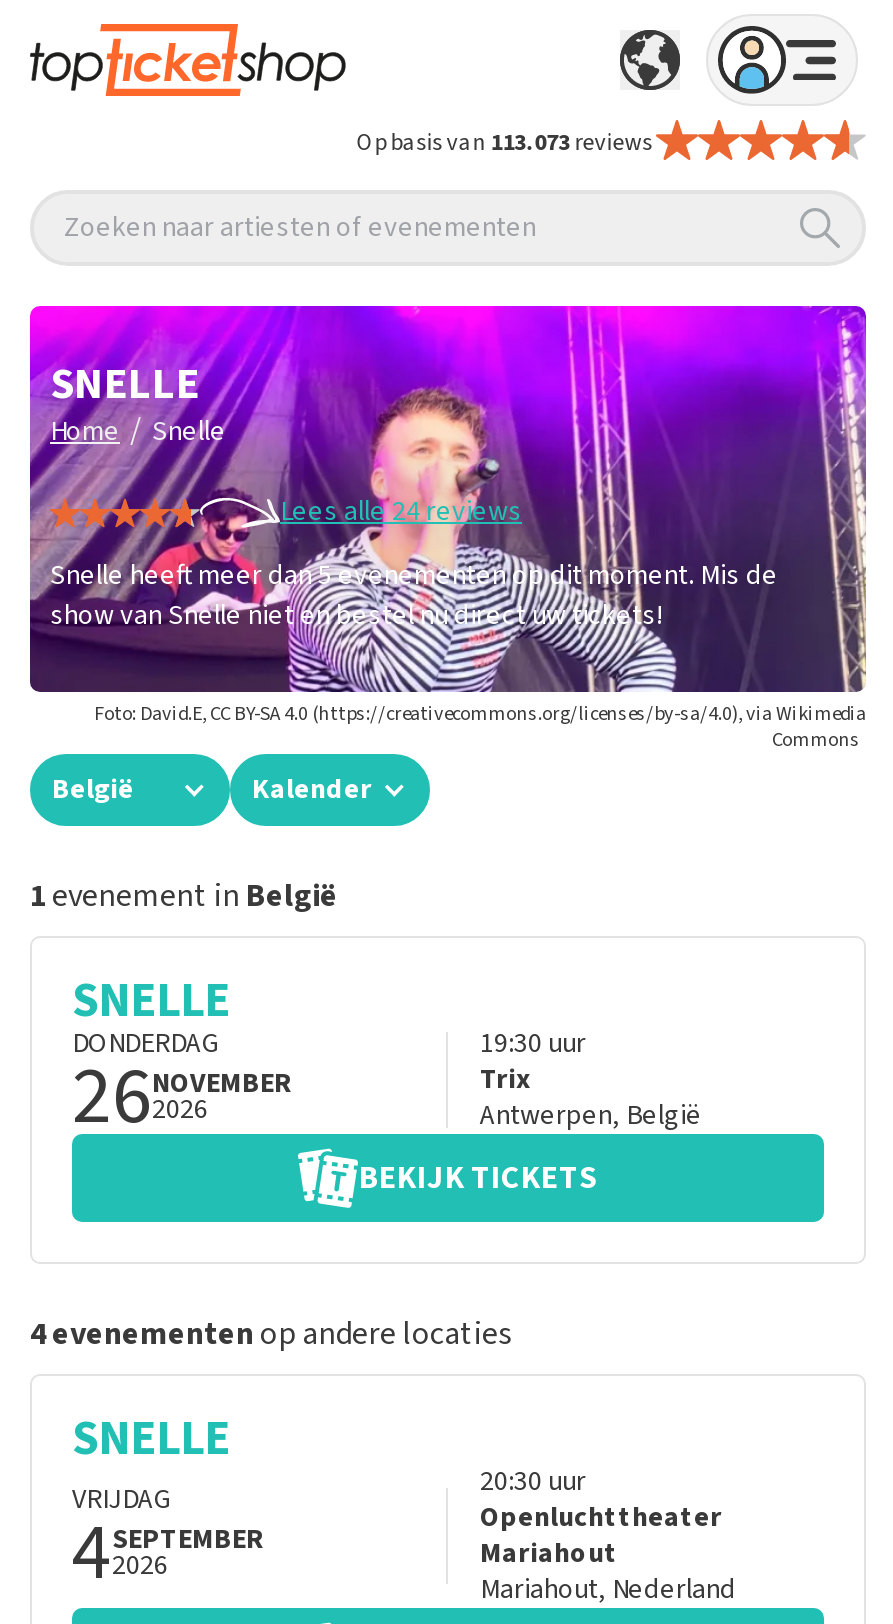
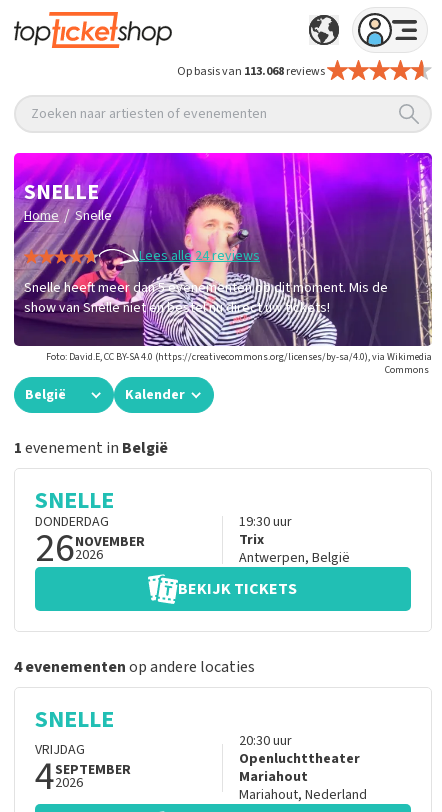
[356,126,652,160] Op basis van 113.073 reviews -> [177,63,325,80] Op basis van 113.068 reviews

